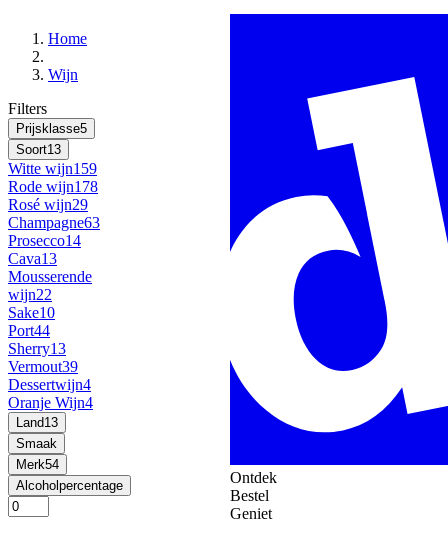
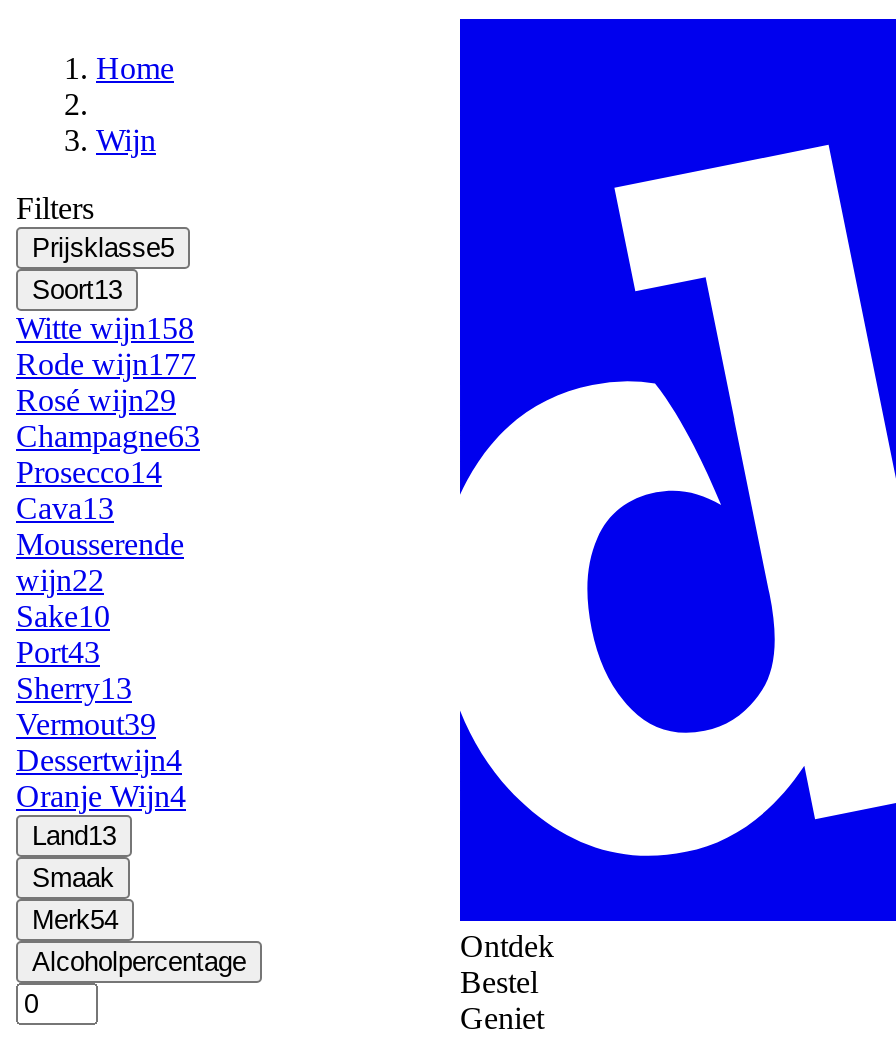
[8,160,97,177] Witte wijn159 -> [16,311,194,345] Witte wijn158
[8,178,98,195] Rode wijn178 -> [16,347,196,381] Rode wijn177
[8,322,50,339] Port44 -> [16,635,100,669] Port43

